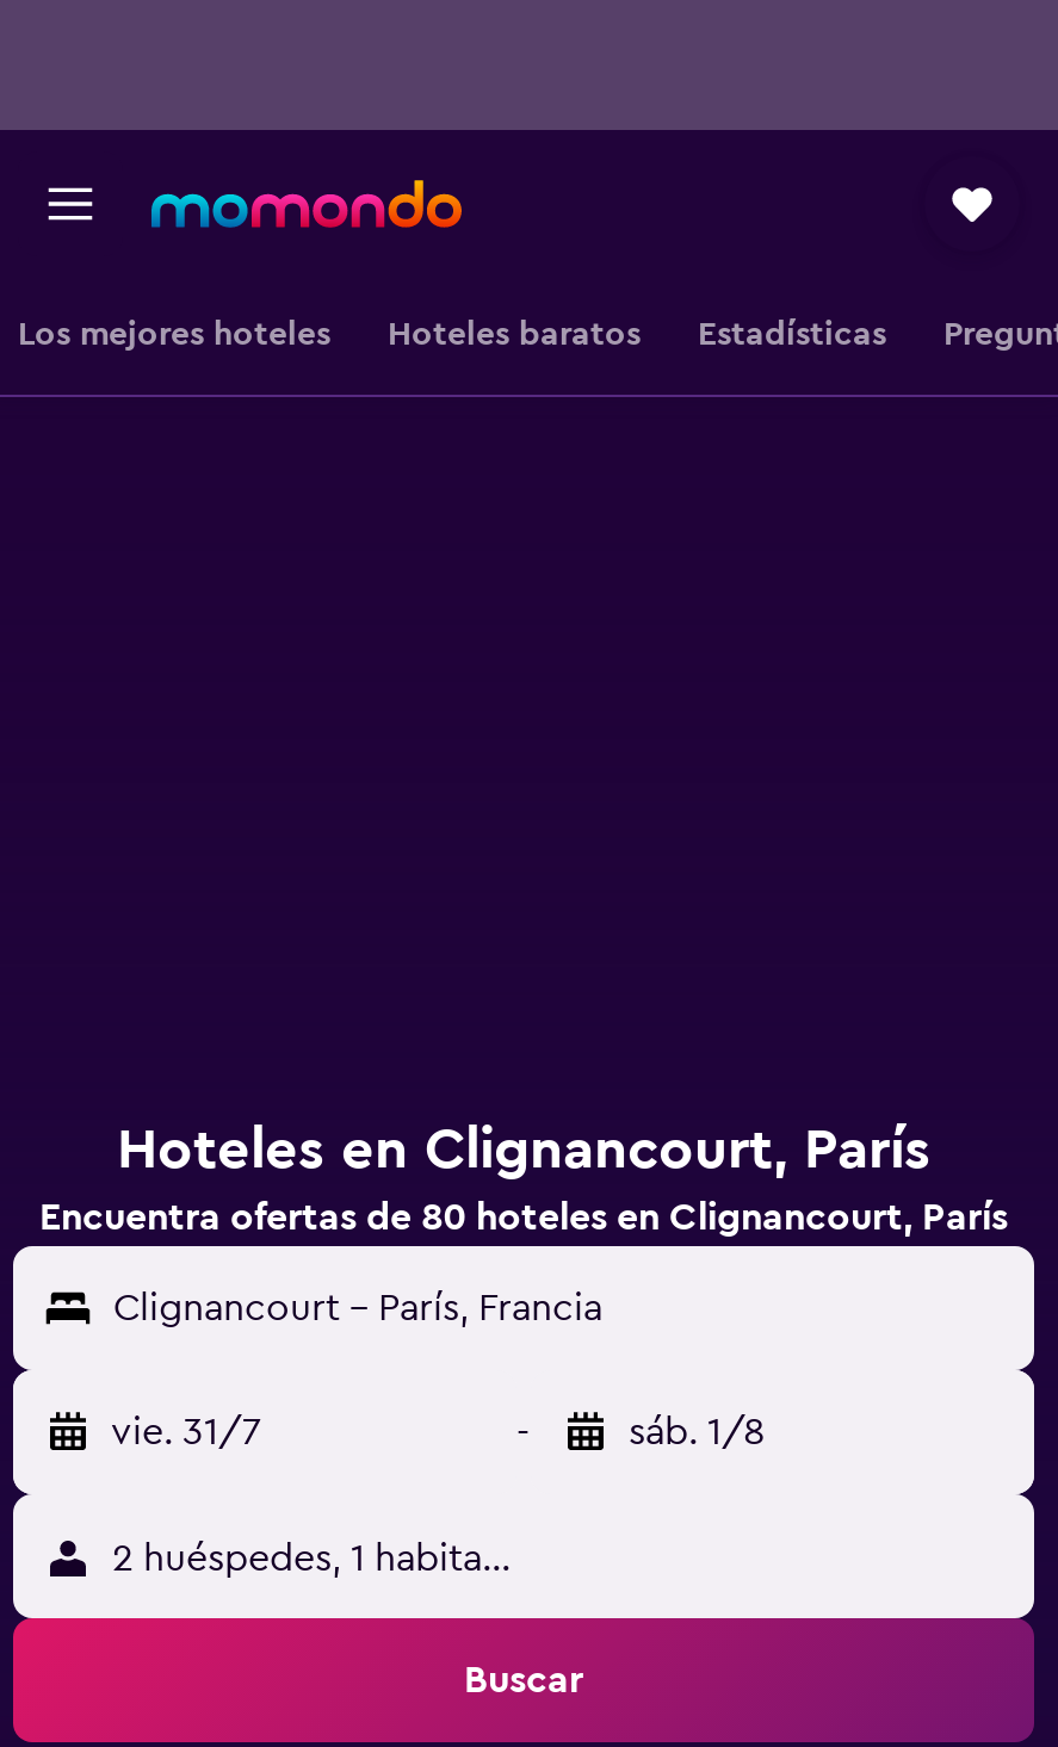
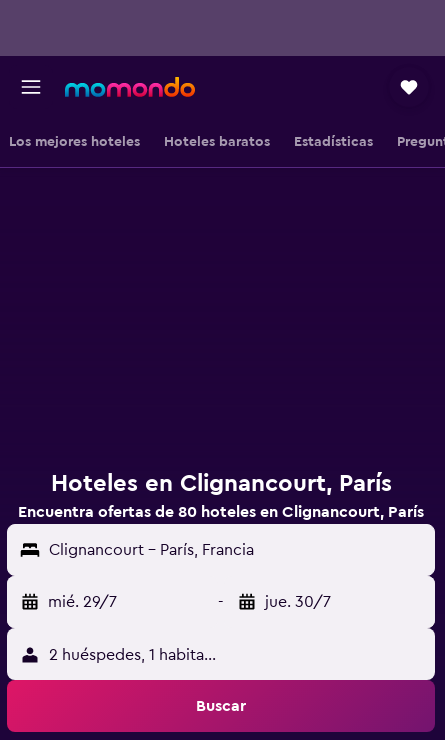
[111,1413,261,1451] vie. 31/7 -> [48,594,117,610] mié. 29/7
[629,1413,765,1451] sáb. 1/8 -> [265,594,331,610] jue. 30/7

